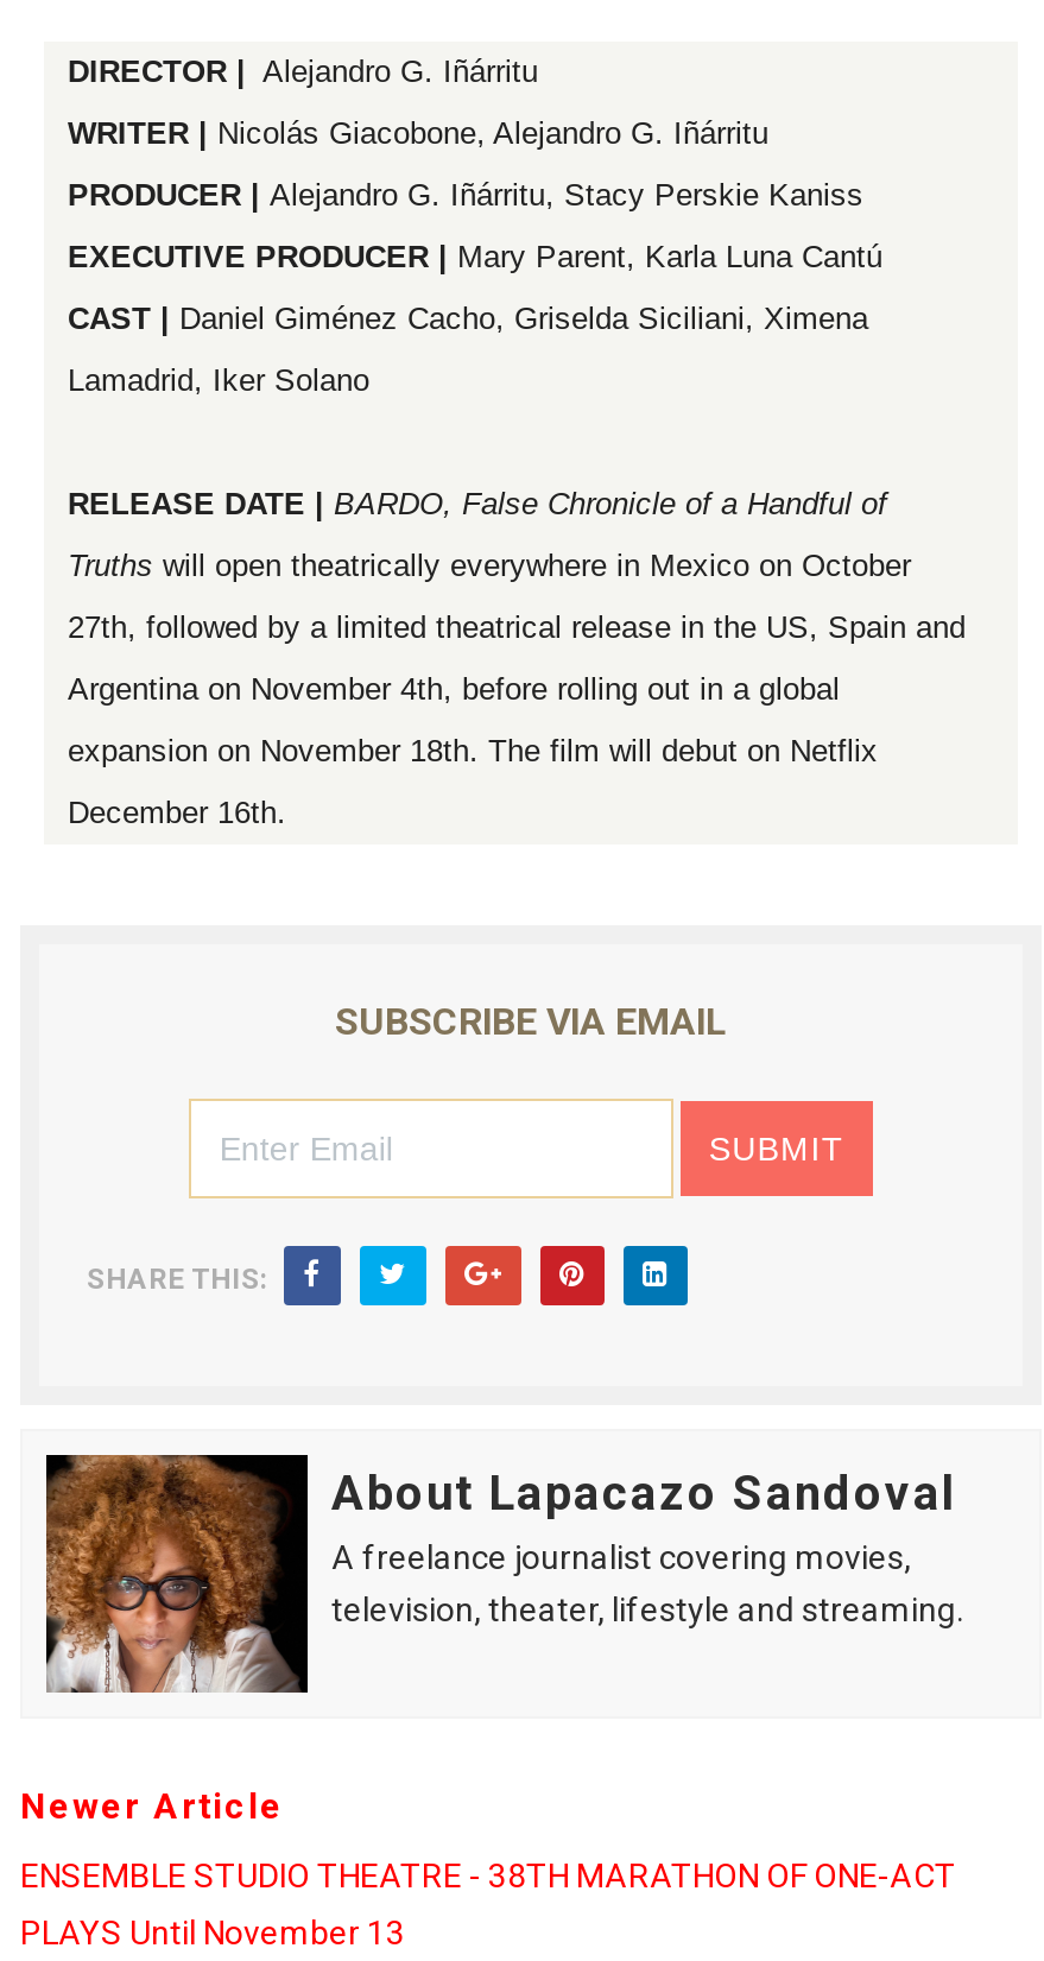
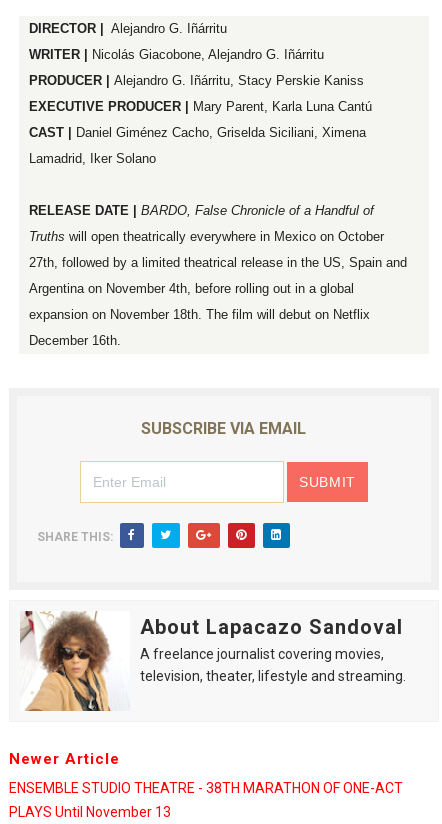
[44,1453,310,1695] [image] -> [20,610,130,712] [image]

